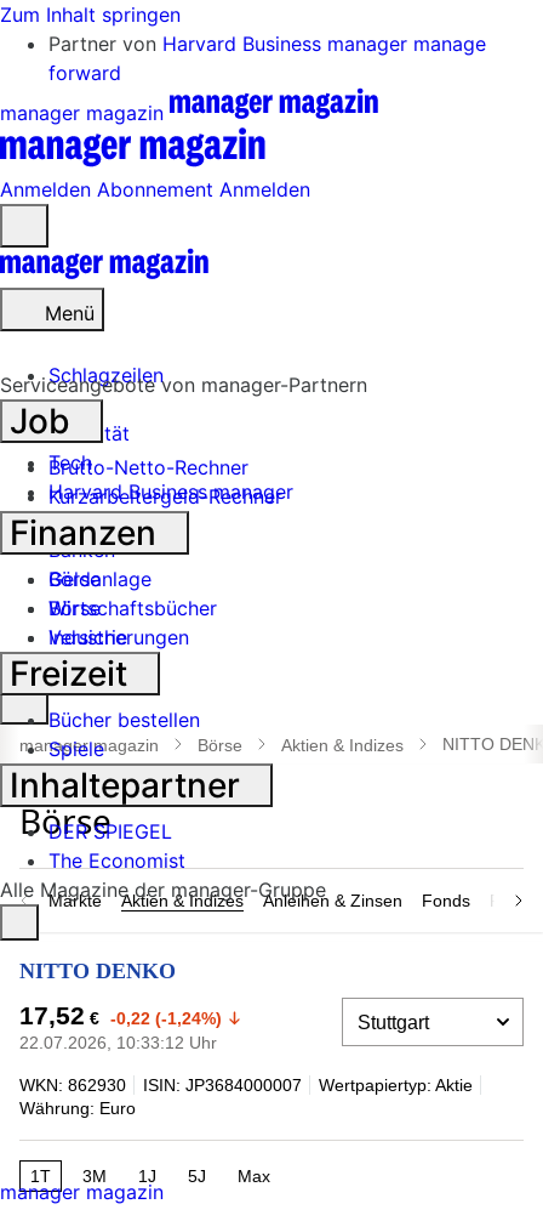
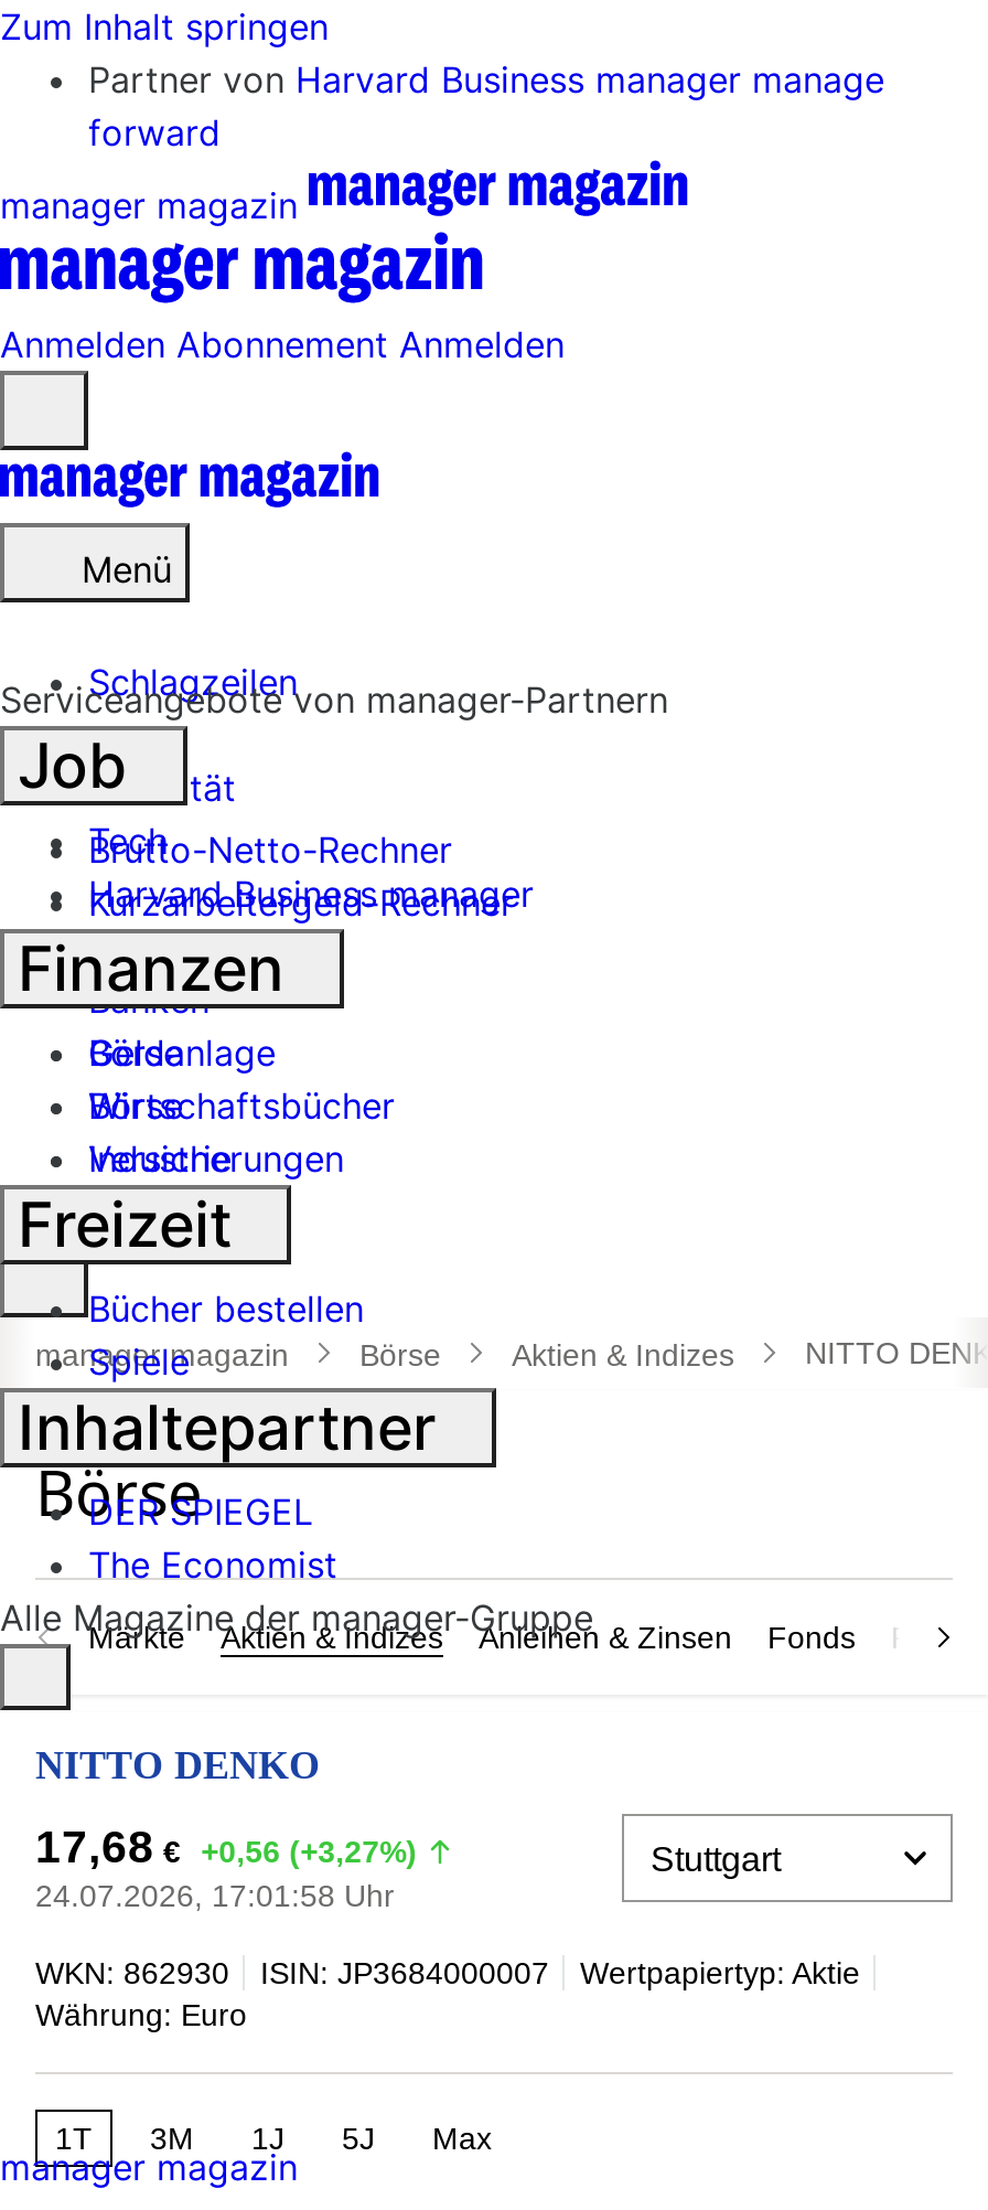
[19,1002,222,1029] 17,52 € -0,22 (-1,24%) -> [35,1821,417,1872] 17,68 € +0,56 (+3,27%)
[19,1033,217,1052] 22.07.2026, 10:33:12 Uhr -> [35,1877,395,1913] 24.07.2026, 17:01:58 Uhr

